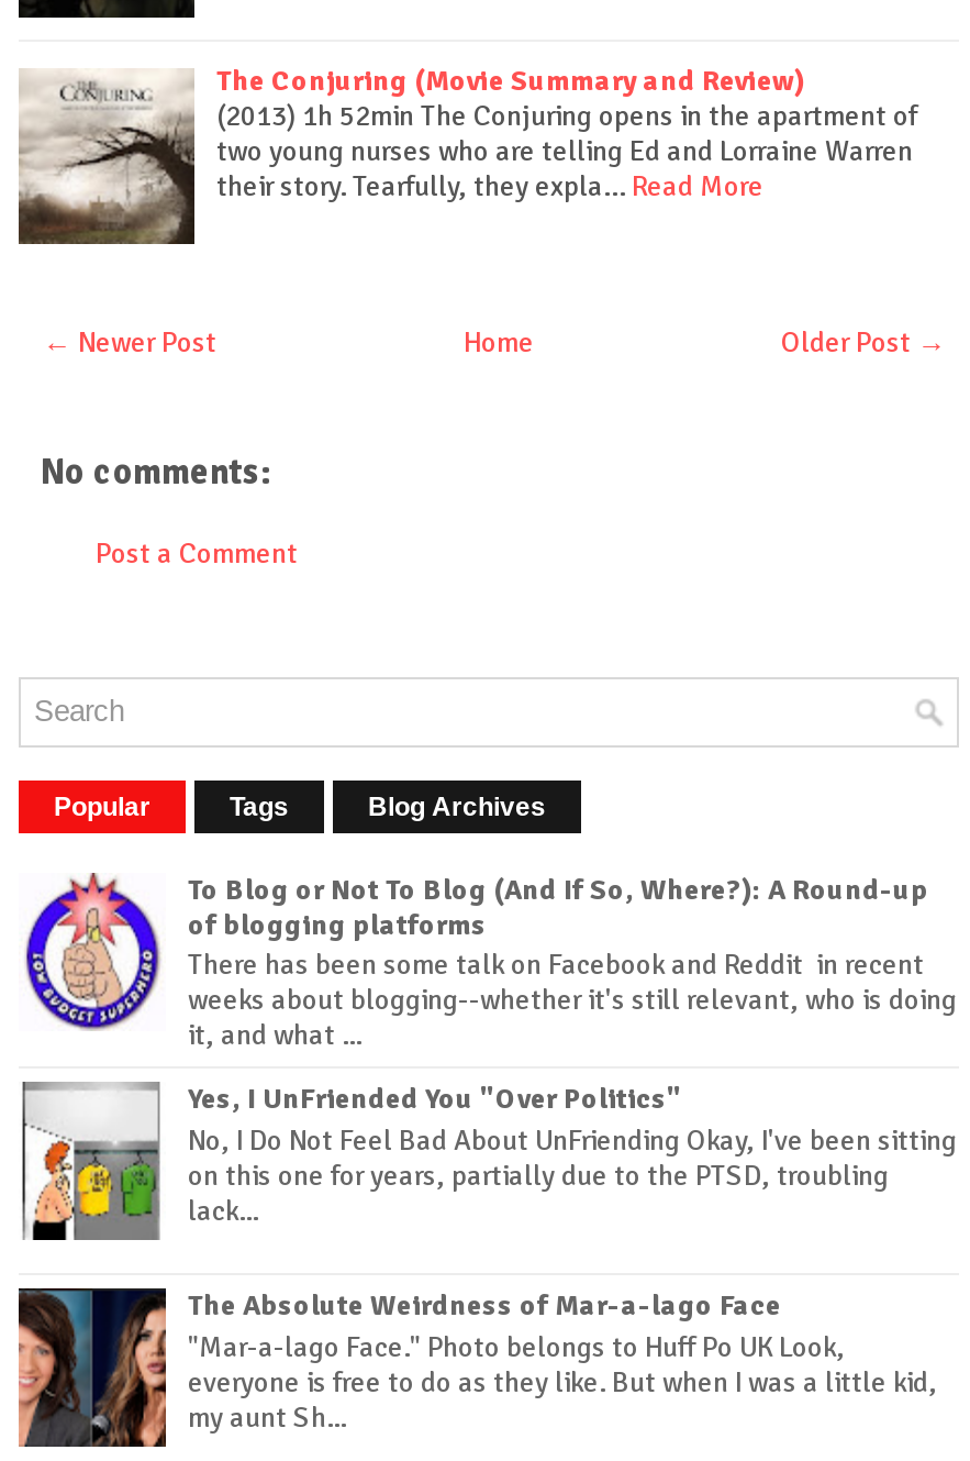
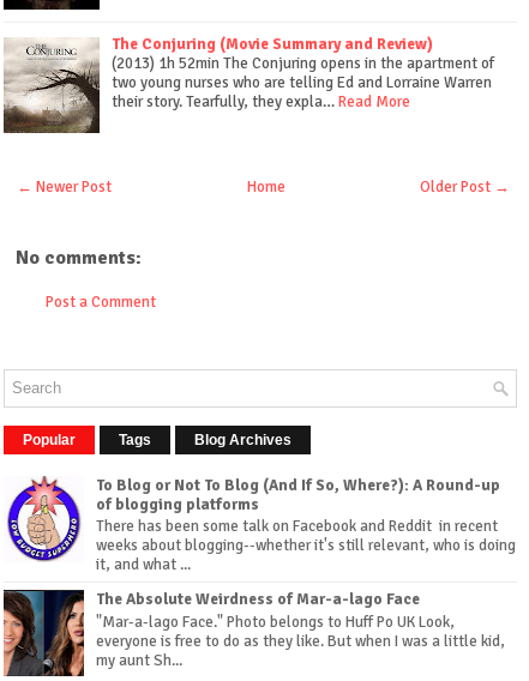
[21,1082,957,1240] [image] | Yes, I UnFriended You "Over Politics" | No, I Do Not Feel Bad About UnFriending Okay, I've been sitting | on this one for years, partially due to the PTSD, troubling | lack... -> none

